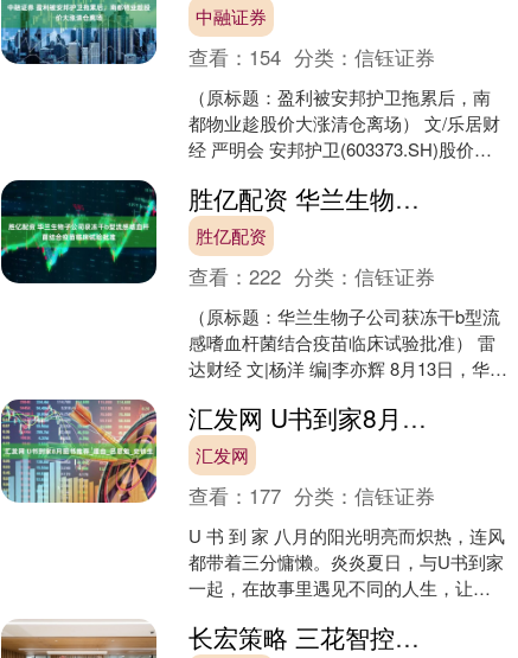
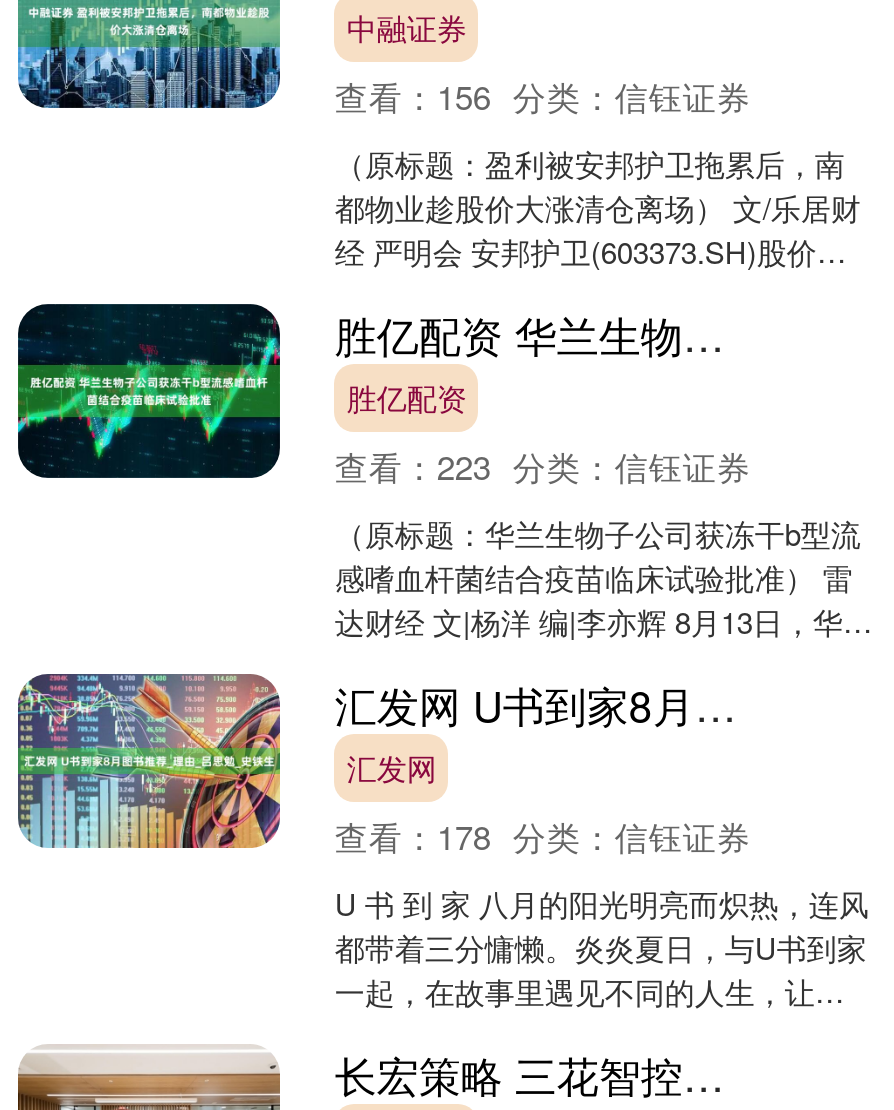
[189,42,435,71] 查看：154 分类：信钰证券 -> [335,71,751,119] 查看：156 分类：信钰证券
[189,262,435,290] 查看：222 分类：信钰证券 -> [335,441,751,489] 查看：223 分类：信钰证券
[189,481,435,509] 查看：177 分类：信钰证券 -> [335,811,751,859] 查看：178 分类：信钰证券

